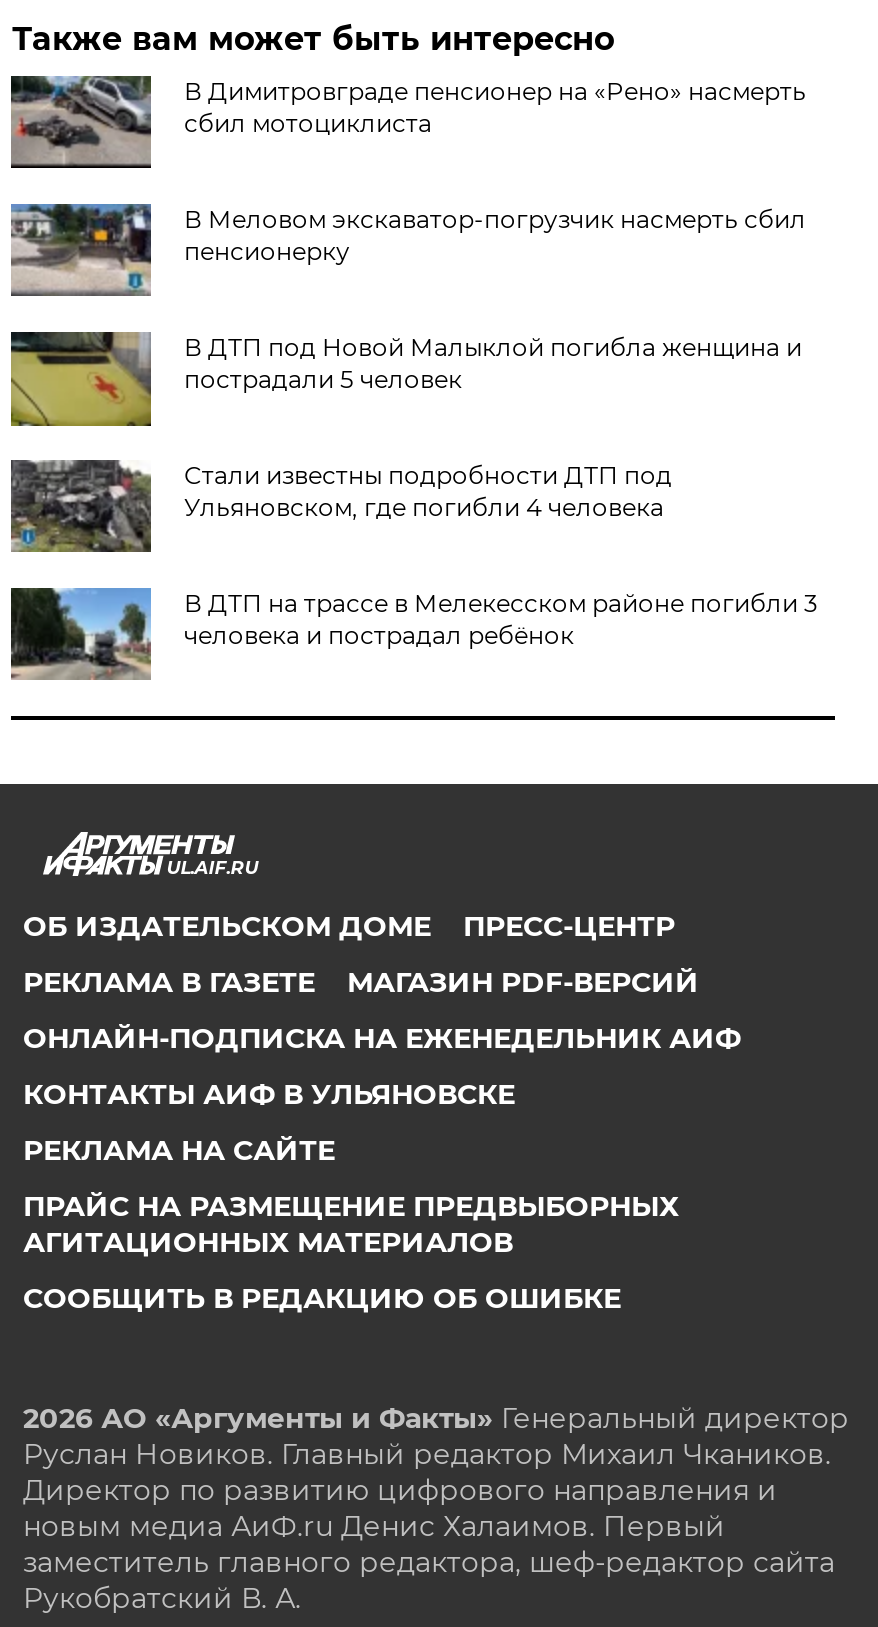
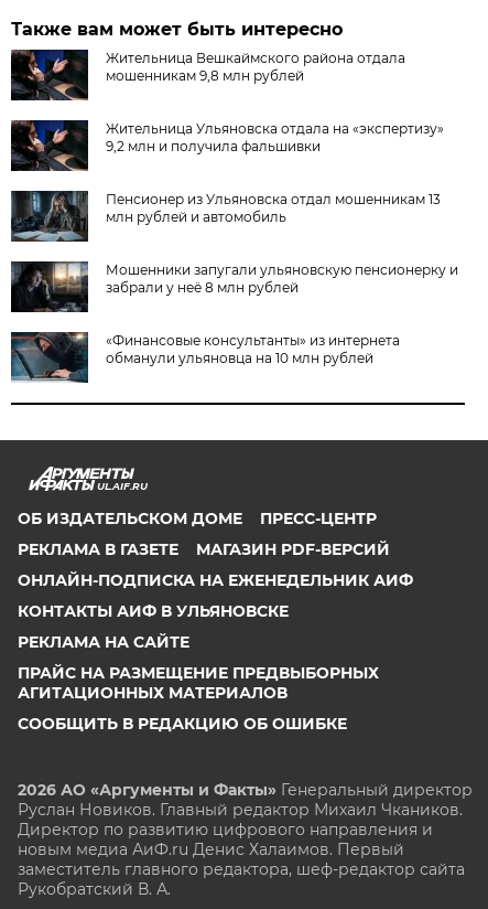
[9,74,806,170] [image] | В Димитровграде пенсионер на «Рено» насмерть | сбил мотоциклиста -> [11,49,406,101] [image] | Жительница Вешкаймского района отдала | мошенникам 9,8 млн рублей
[9,202,806,298] [image] | В Меловом экскаватор-погрузчик насмерть сбил | пенсионерку -> [10,119,444,171] [image] | Жительница Ульяновска отдала на «экспертизу» | 9,2 млн и получила фальшивки
[9,330,802,428] [image] | В ДТП под Новой Малыклой погибла женщина и | пострадали 5 человек -> [10,190,441,243] [image] | Пенсионер из Ульяновска отдал мошенникам 13 | млн рублей и автомобиль
[9,460,672,554] [image] | Стали известны подробности ДТП под | Ульяновском, где погибли 4 человека -> [10,260,459,313] [image] | Мошенники запугали ульяновскую пенсионерку и | забрали у неё 8 млн рублей
[11,586,818,680] [image] | В ДТП на трассе в Мелекесском районе погибли 3 | человека и пострадал ребёнок -> [11,331,400,383] [image] | «Финансовые консультанты» из интернета | обманули ульяновца на 10 млн рублей

